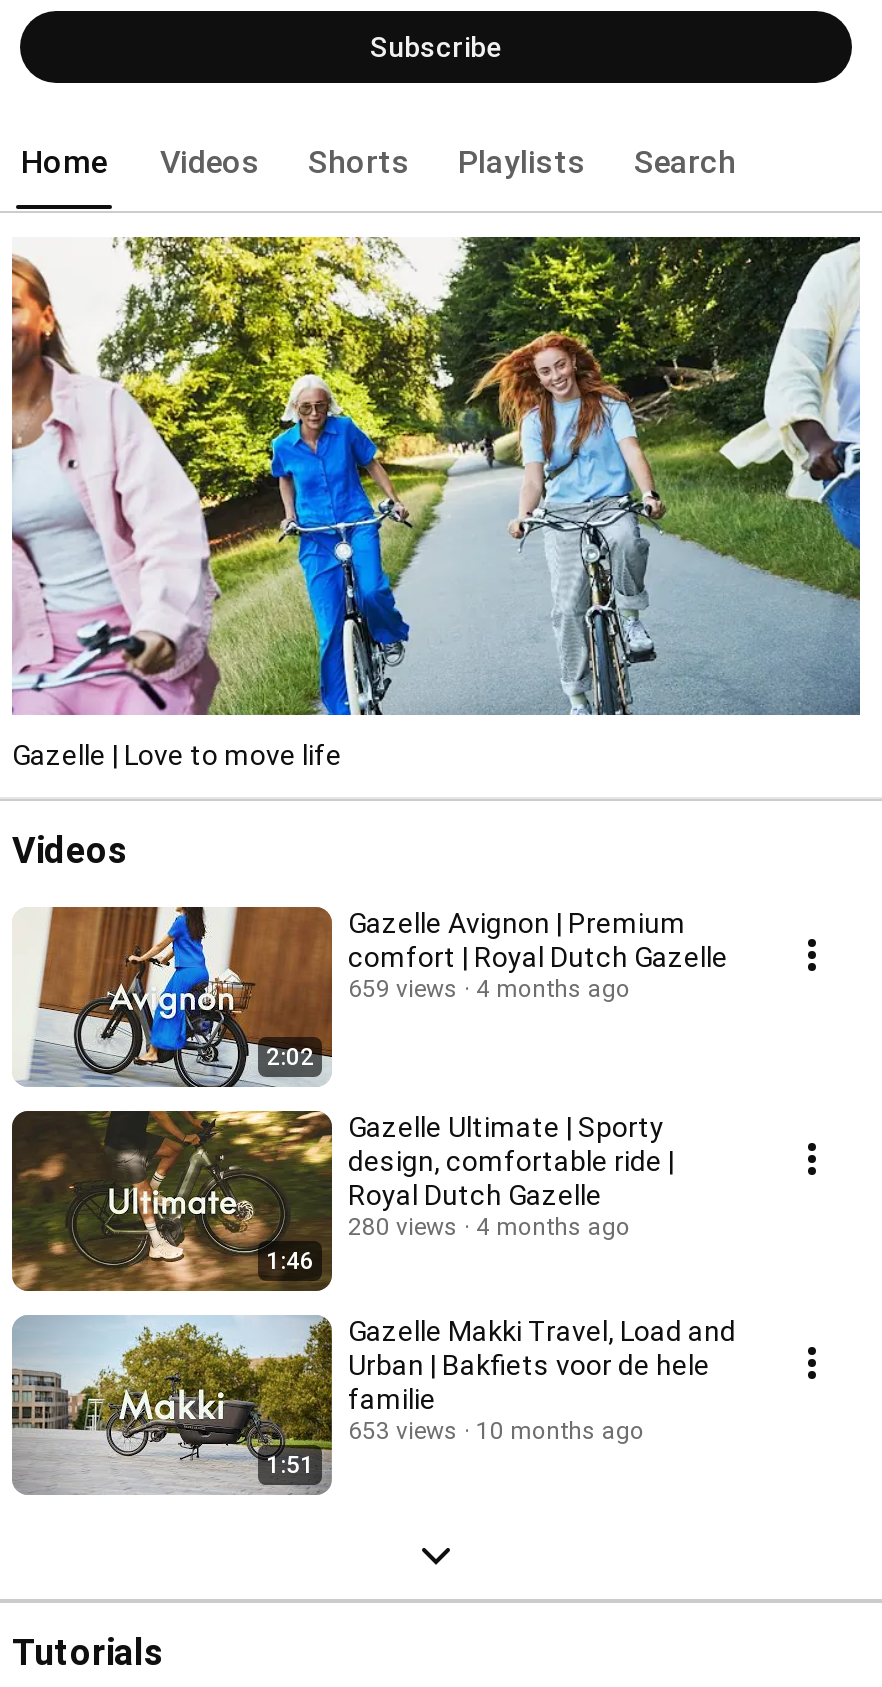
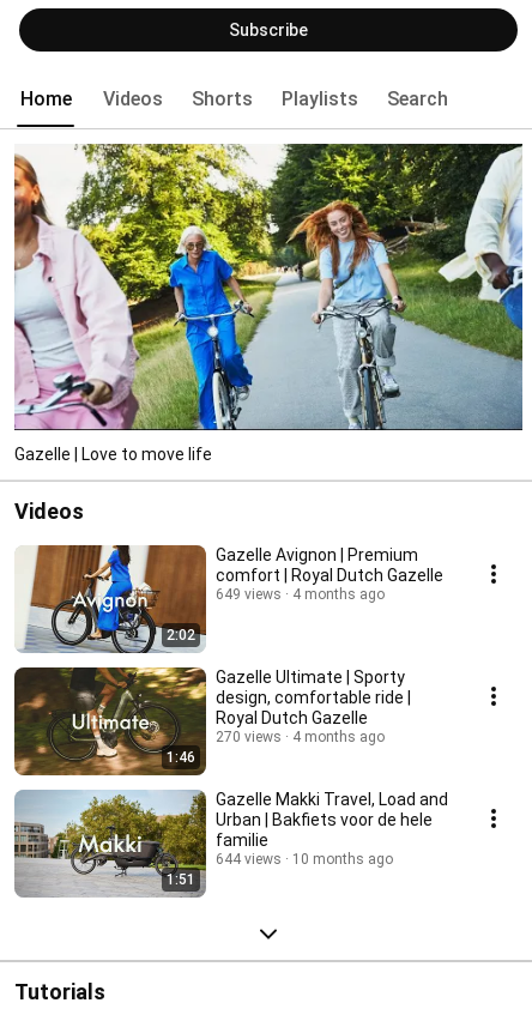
[348,974,630,1002] 659 views 4 months ago -> [216,585,385,602] 649 views 4 months ago
[348,1212,630,1240] 280 views 4 months ago -> [216,728,385,745] 270 views 4 months ago
[348,1416,644,1444] 653 views 10 months ago -> [216,850,393,867] 644 views 10 months ago

